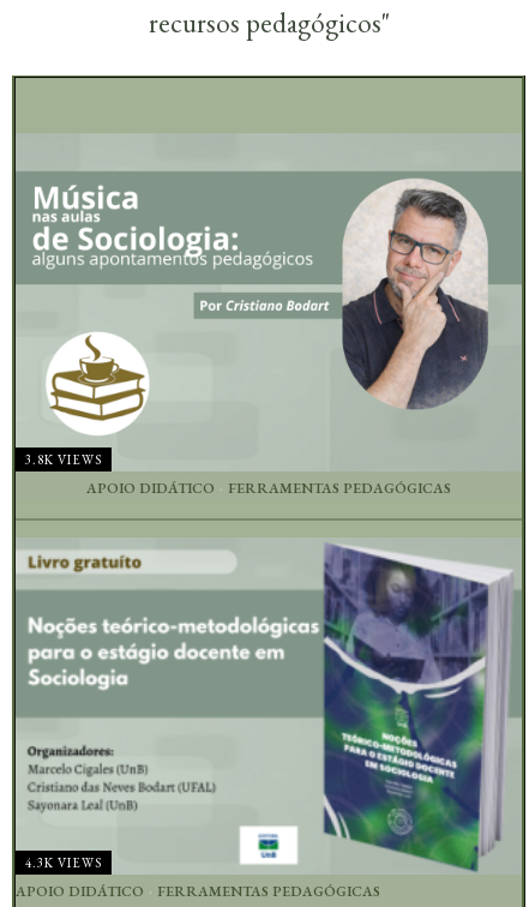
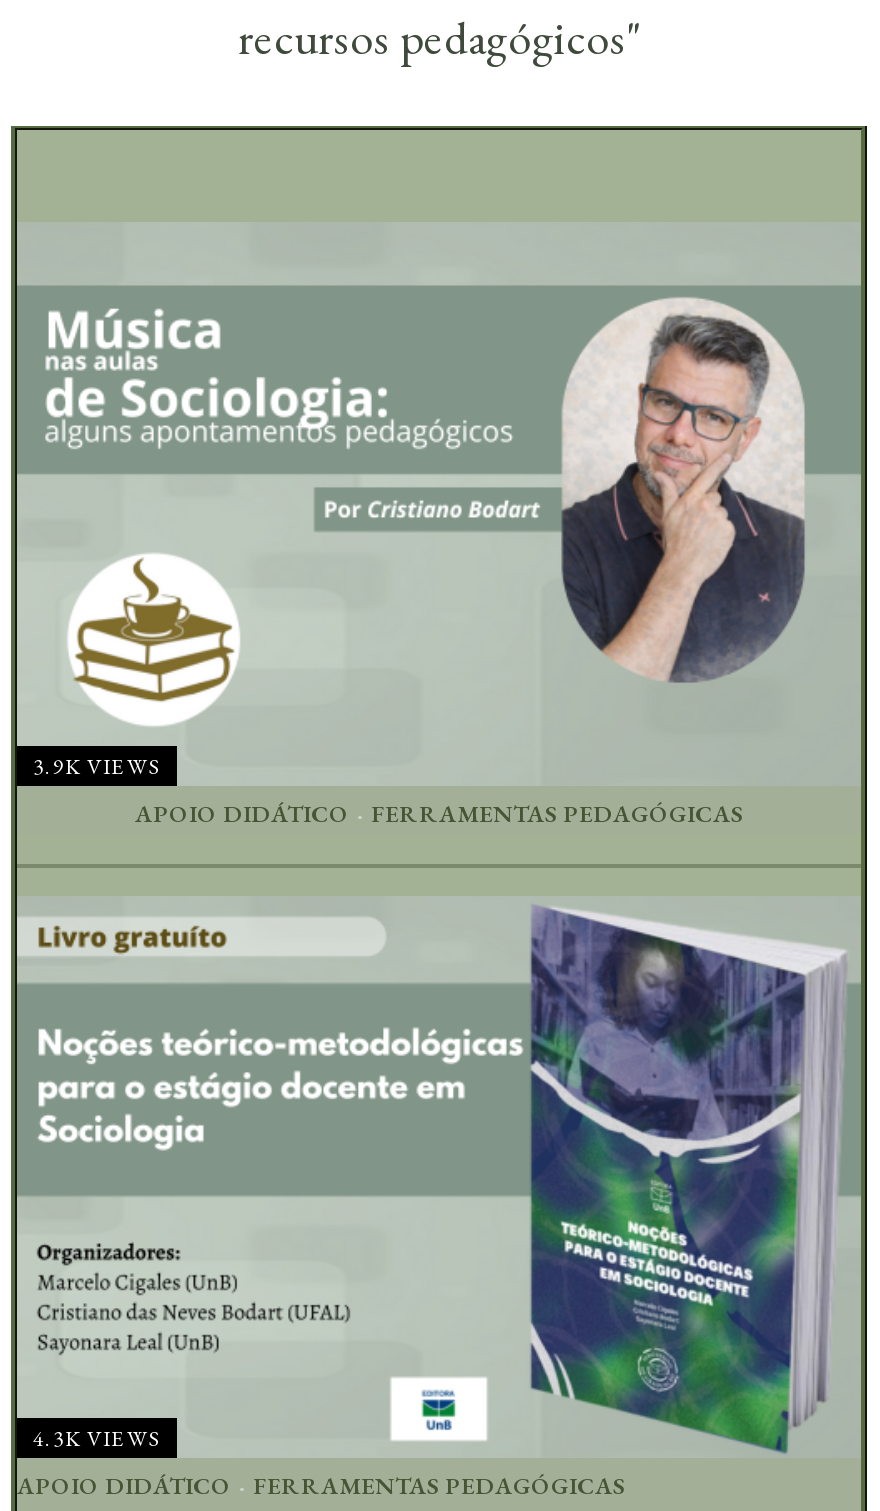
[25,451,102,467] 3.8K VIEWS -> [33,751,161,779] 3.9K VIEWS

